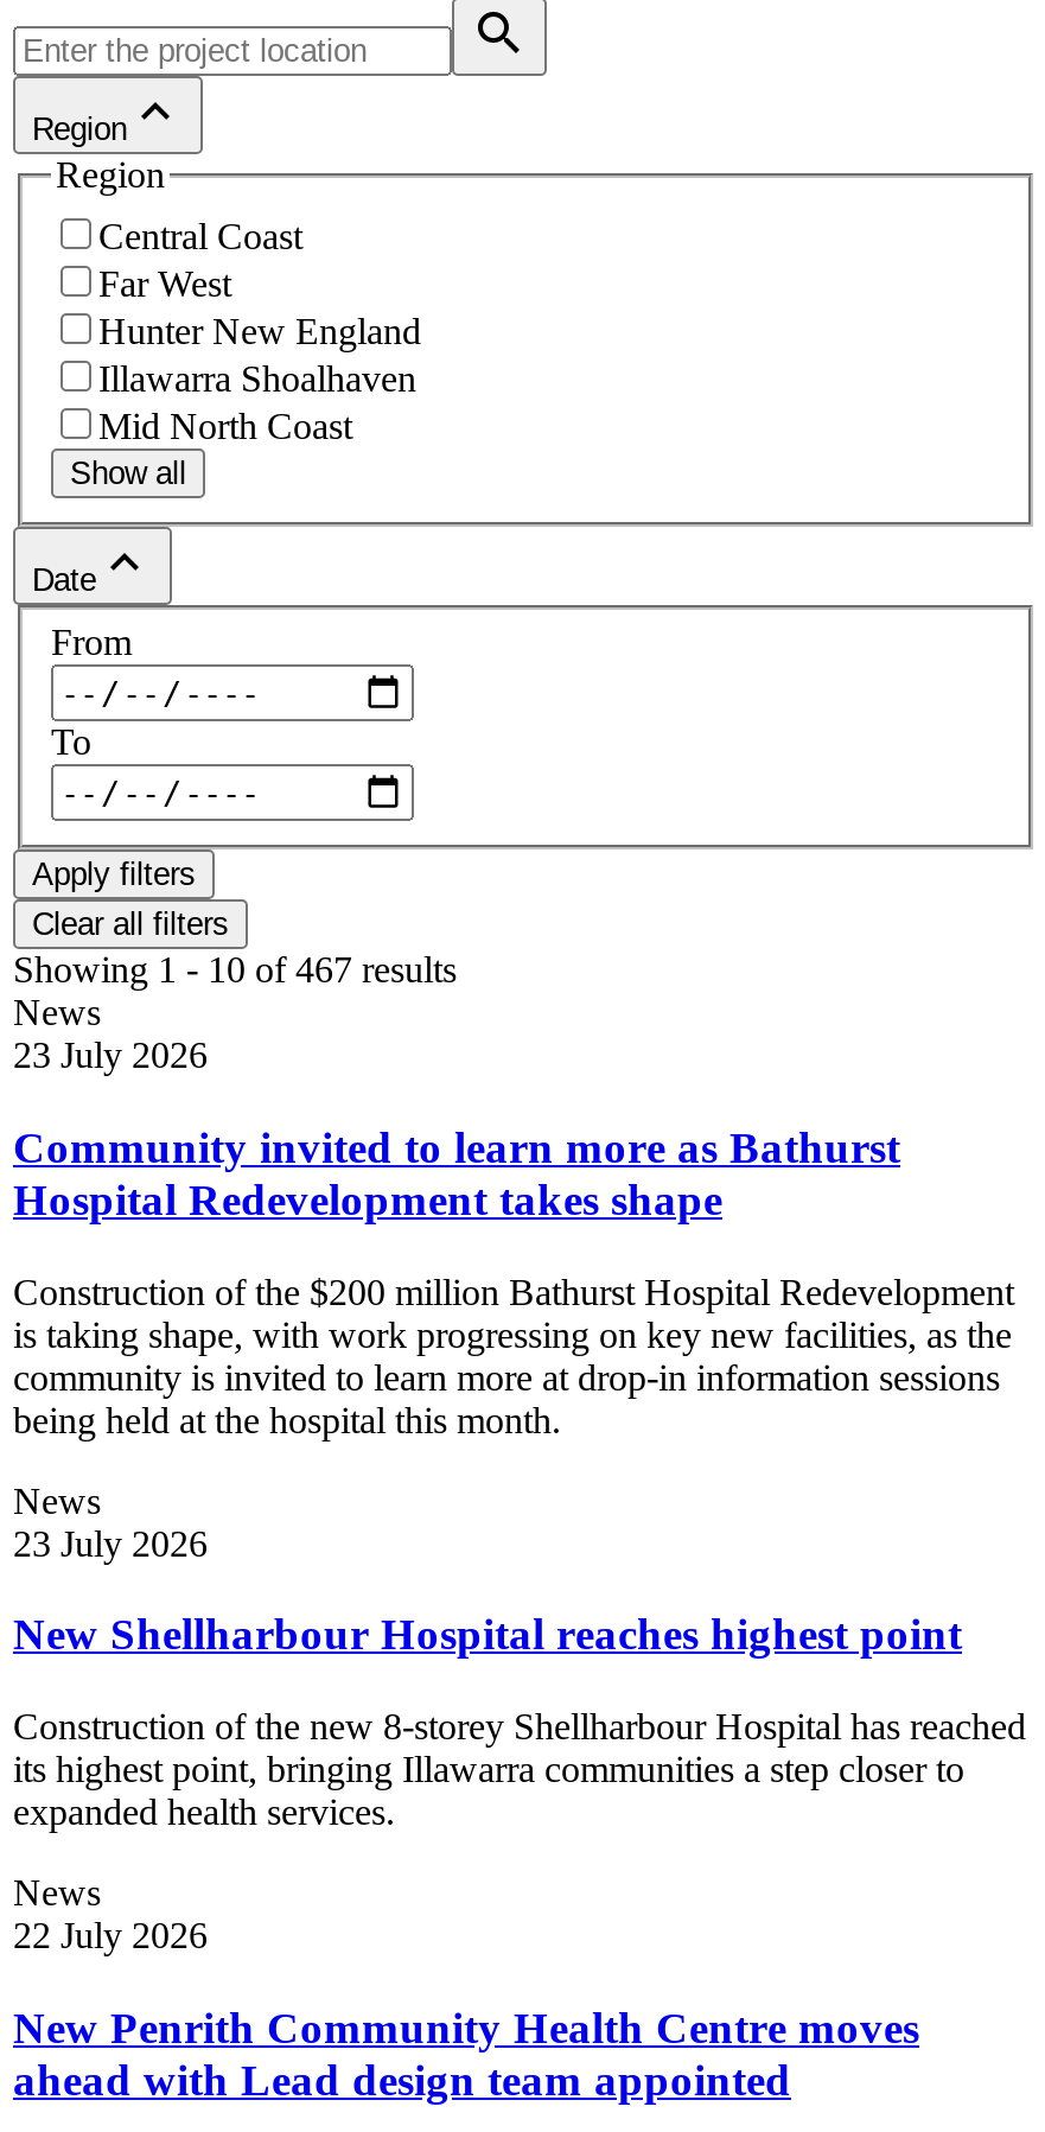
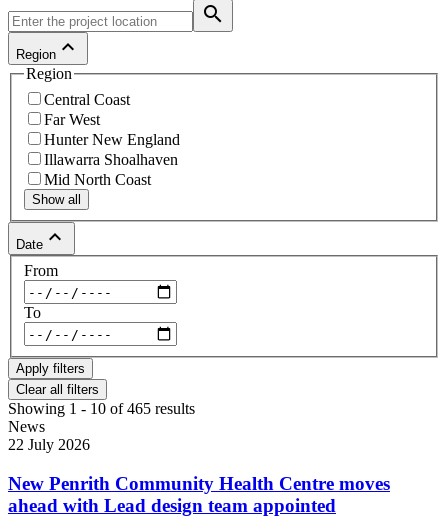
[13,949,1026,1832] Showing 1 - 10 of 467 results | News | 23 July 2026 | Community invited to learn more as Bathurst | Hospital Redevelopment takes shape | Construction of the $200 million Bathurst Hospital Redevelopment | is taking shape, with work progressing on key new facilities, as the | community is invited to learn more at drop-in information sessions | being held at the hospital this month. | News | 23 July 2026 | New Shellharbour Hospital reaches highest point | Construction of the new 8-storey Shellharbour Hospital has reached | its highest point, bringing Illawarra communities a step closer to | expanded health services. -> [8,400,195,417] Showing 1 - 10 of 465 results

